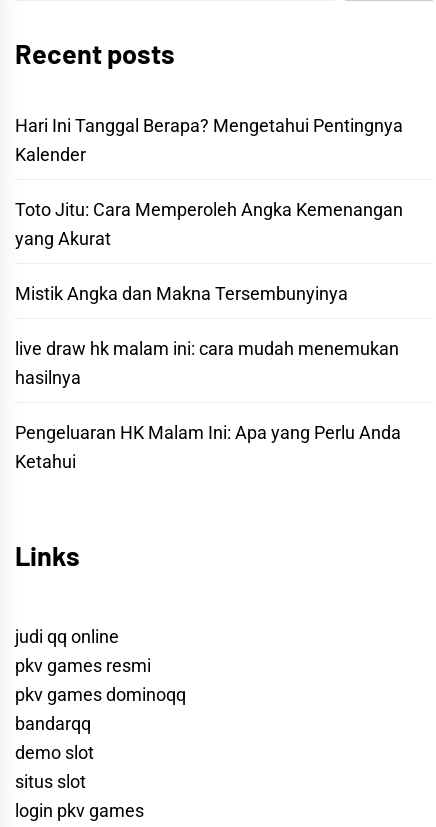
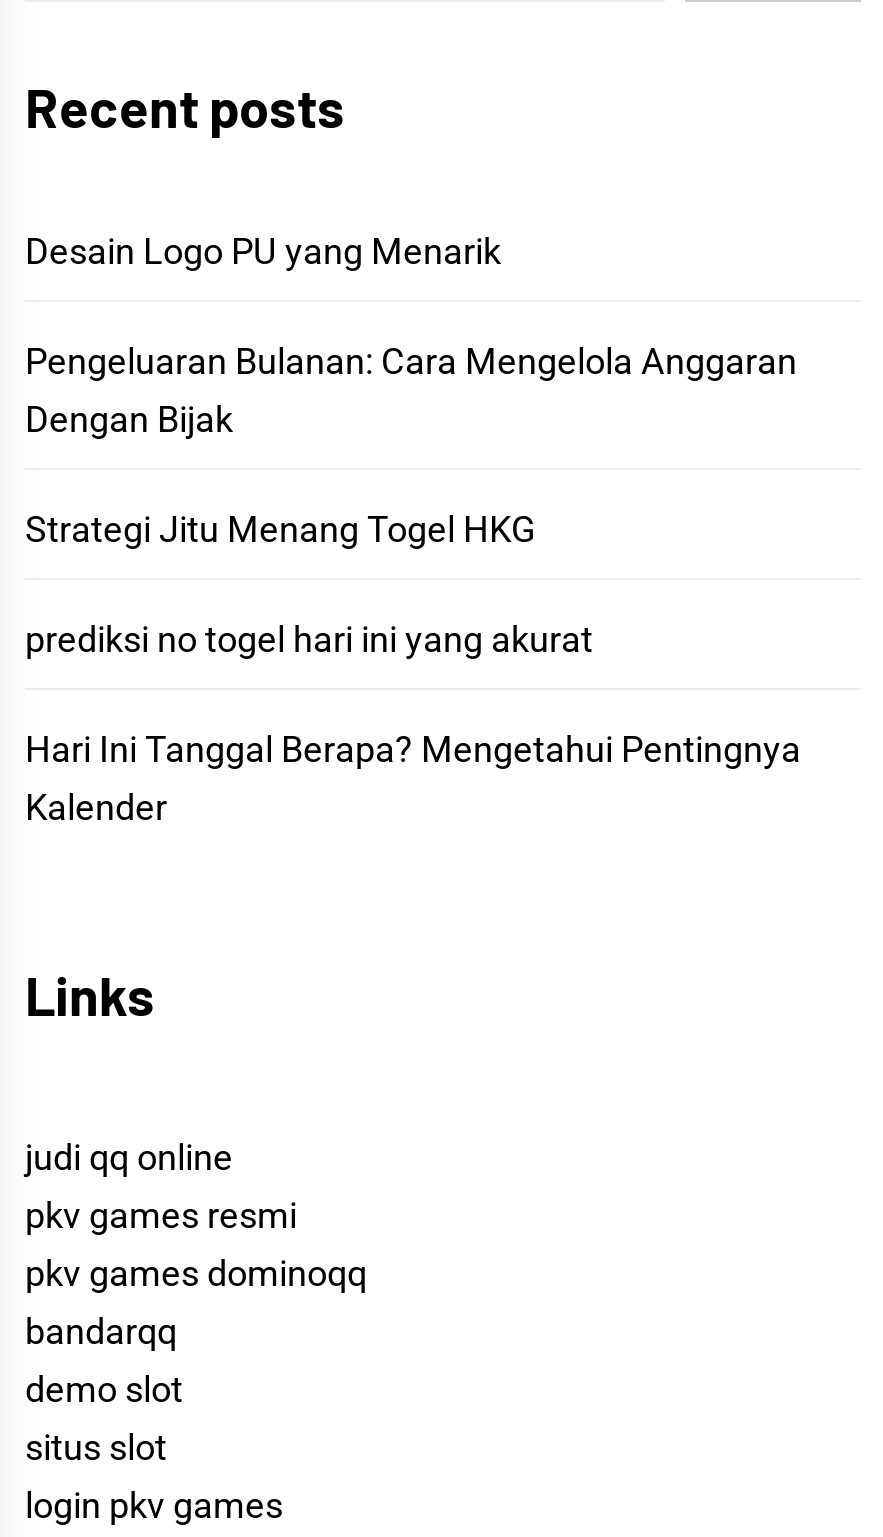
none -> [25,231,797,661] Desain Logo PU yang Menarik | Pengeluaran Bulanan: Cara Mengelola Anggaran | Dengan Bijak | Strategi Jitu Menang Togel HKG | prediksi no togel hari ini yang akurat
moved [15,115,403,165] -> [25,729,801,829]: Hari Ini Tanggal Berapa? Mengetahui Pentingnya | Kalender
[15,199,403,472] Toto Jitu: Cara Memperoleh Angka Kemenangan | yang Akurat | Mistik Angka dan Makna Tersembunyinya | live draw hk malam ini: cara mudah menemukan | hasilnya | Pengeluaran HK Malam Ini: Apa yang Perlu Anda | Ketahui -> none

